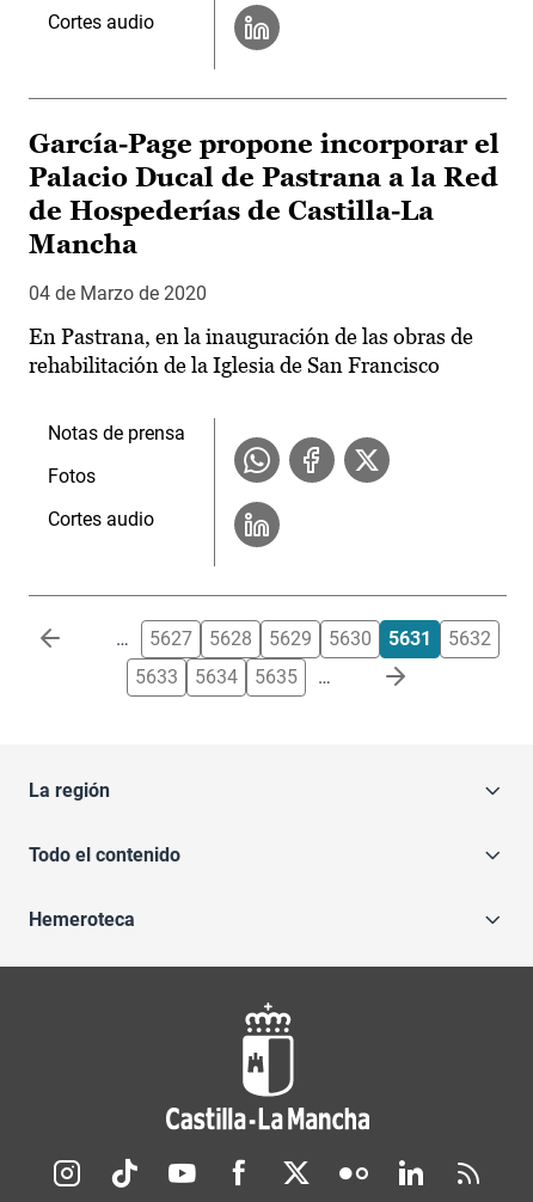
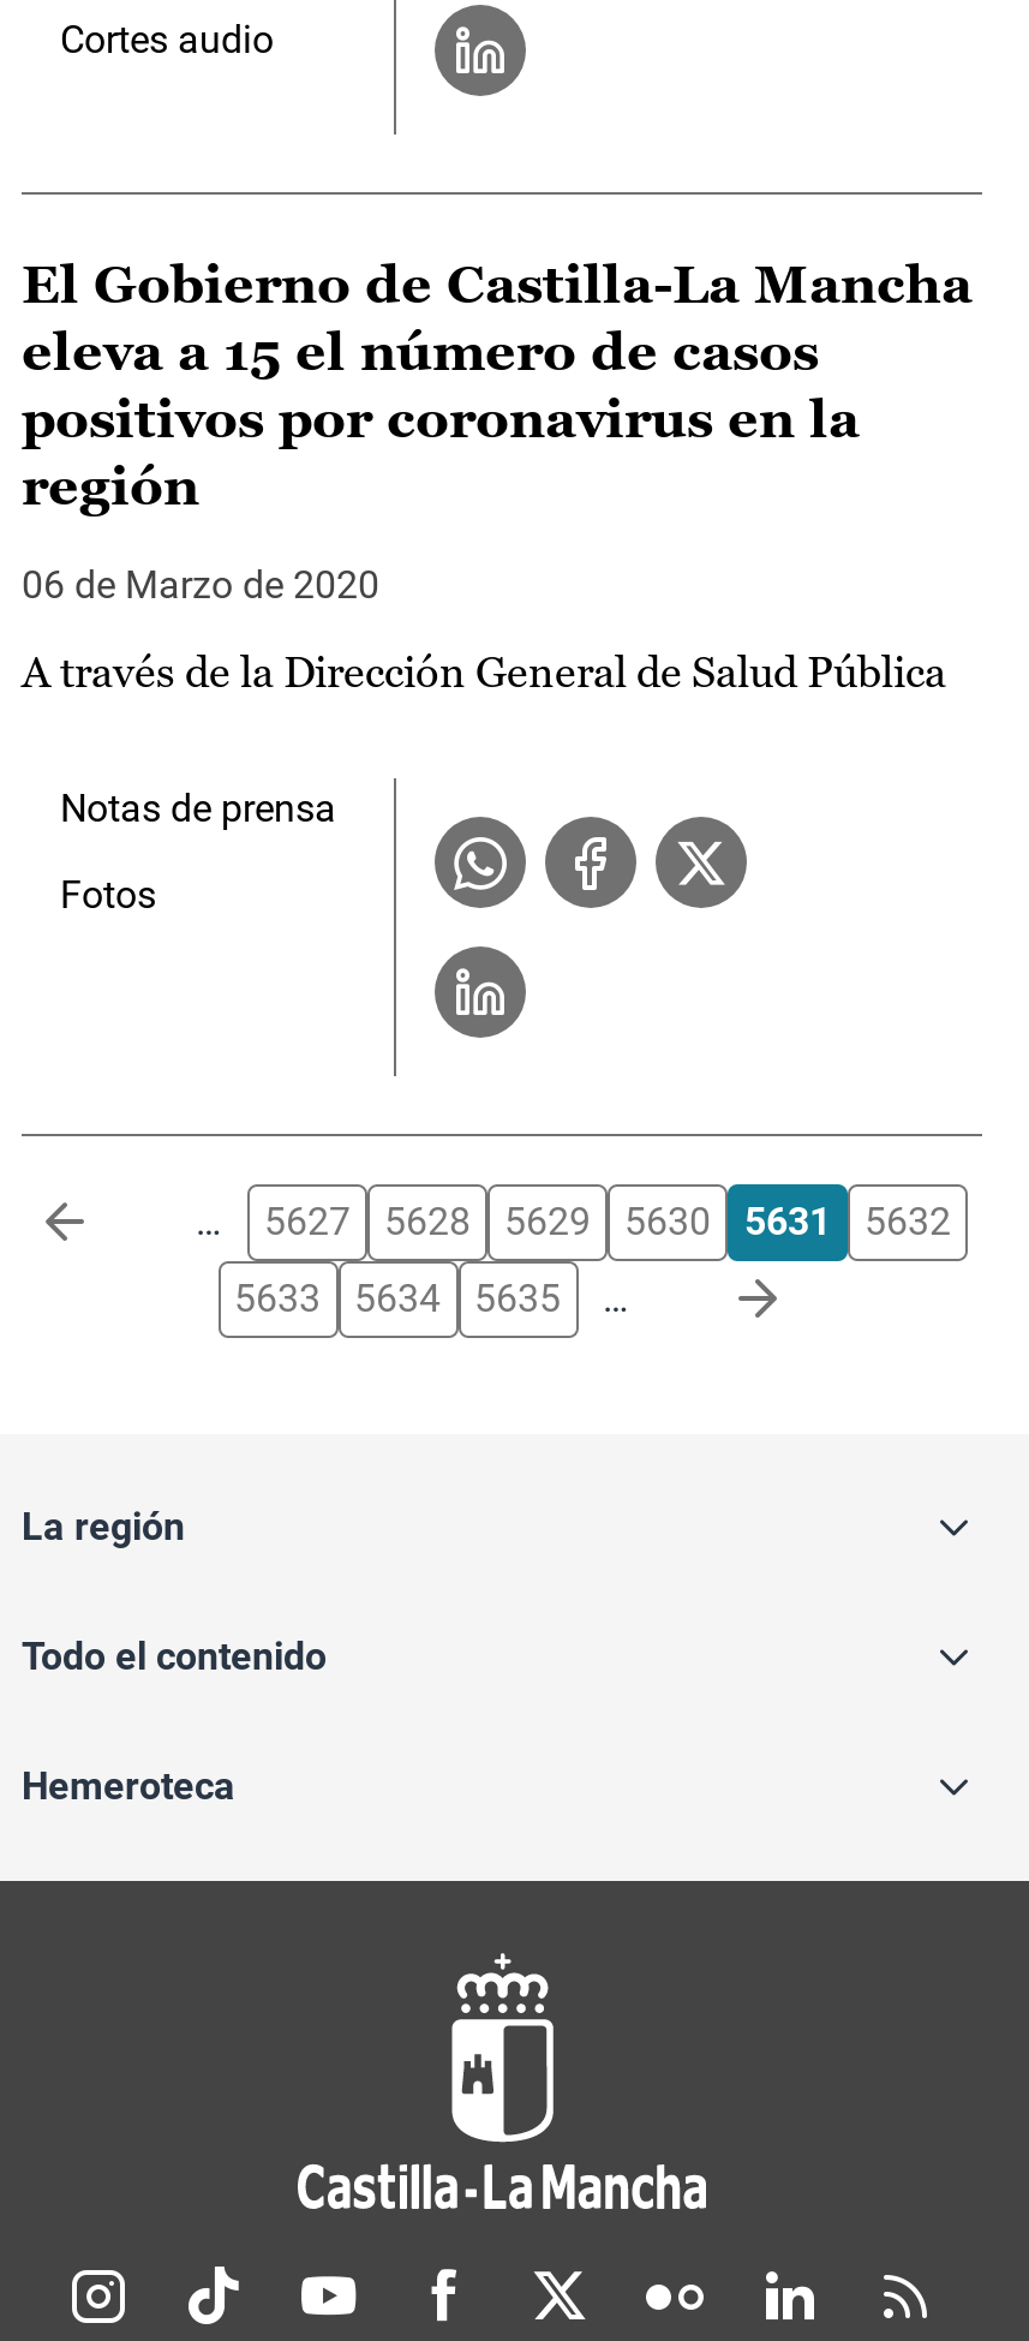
[29,129,500,259] García-Page propone incorporar el | Palacio Ducal de Pastrana a la Red | de Hospederías de Castilla-La | Mancha -> [22,255,973,517] El Gobierno de Castilla-La Mancha | eleva a 15 el número de casos | positivos por coronavirus en la | región
[29,282,207,305] 04 de Marzo de 2020 -> [22,562,379,608] 06 de Marzo de 2020
[29,324,473,378] En Pastrana, en la inauguración de las obras de | rehabilitación de la Iglesia de San Francisco -> [22,646,946,697] A través de la Dirección General de Salud Pública
[48,508,154,531] Cortes audio -> none

